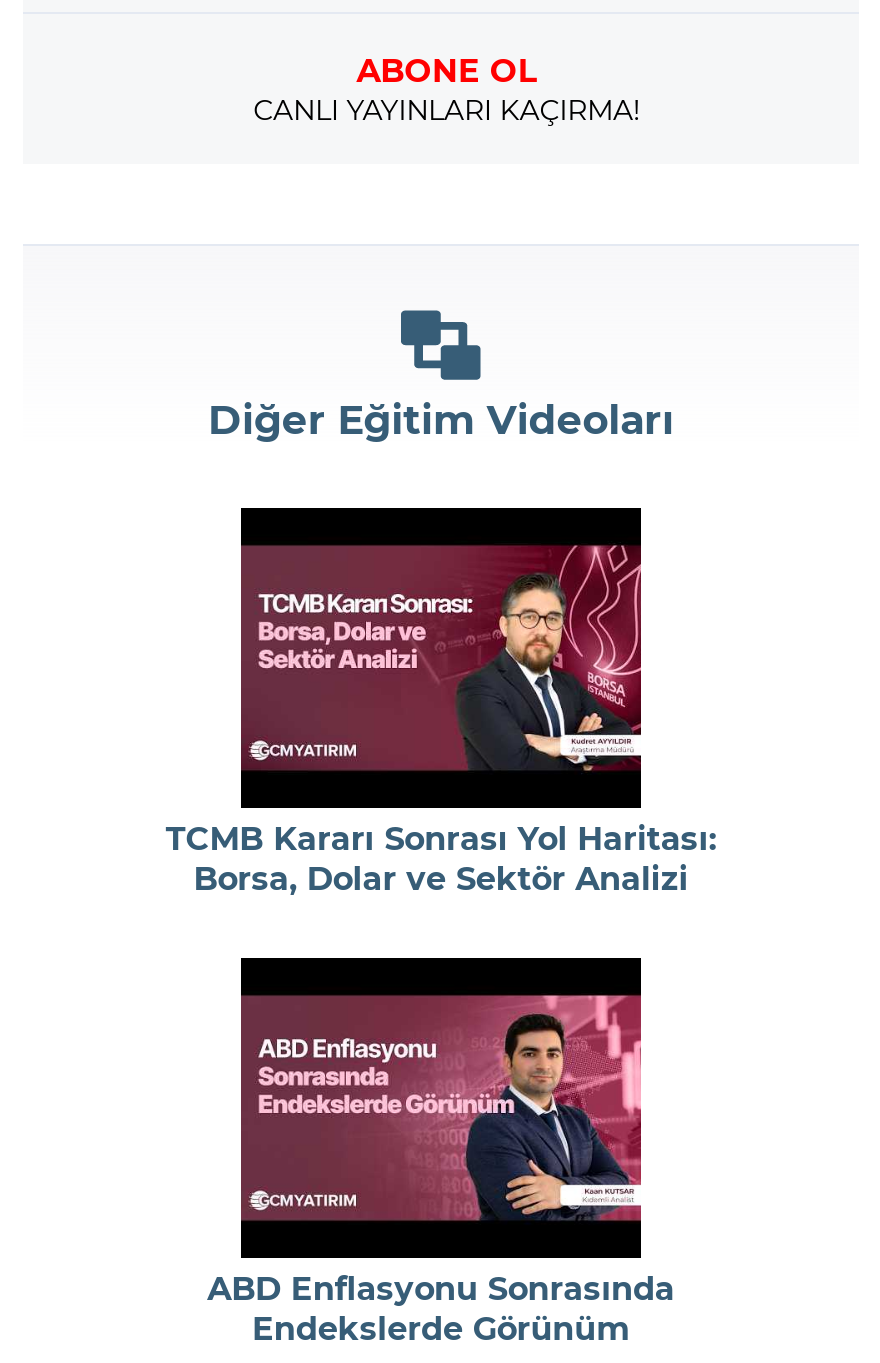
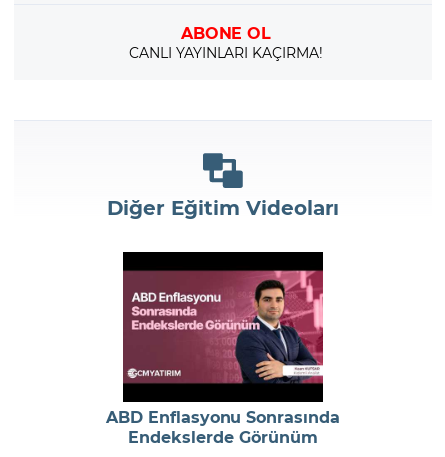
[166,544,716,898] [image] | TCMB Kararı Sonrası Yol Haritası: | Borsa, Dolar ve Sektör Analizi -> none

